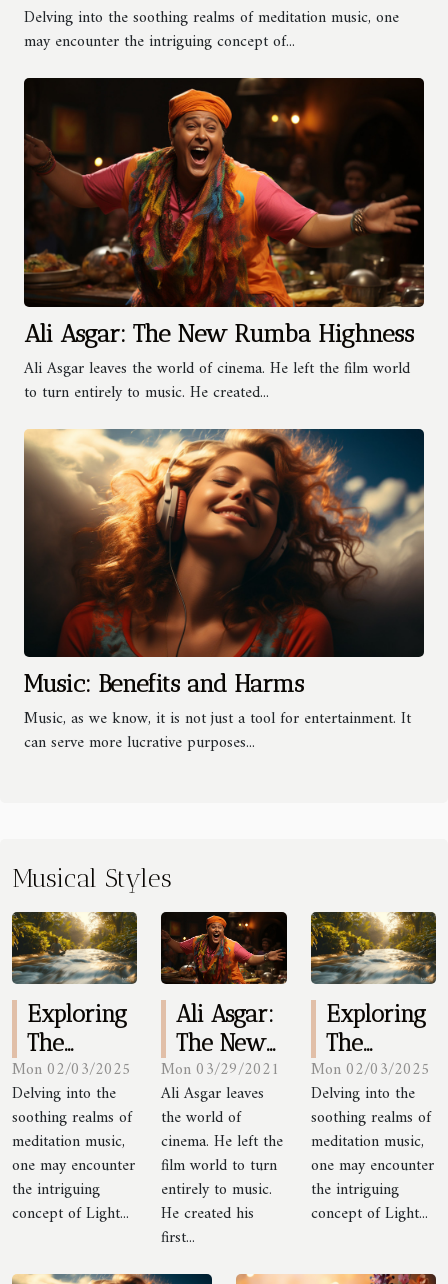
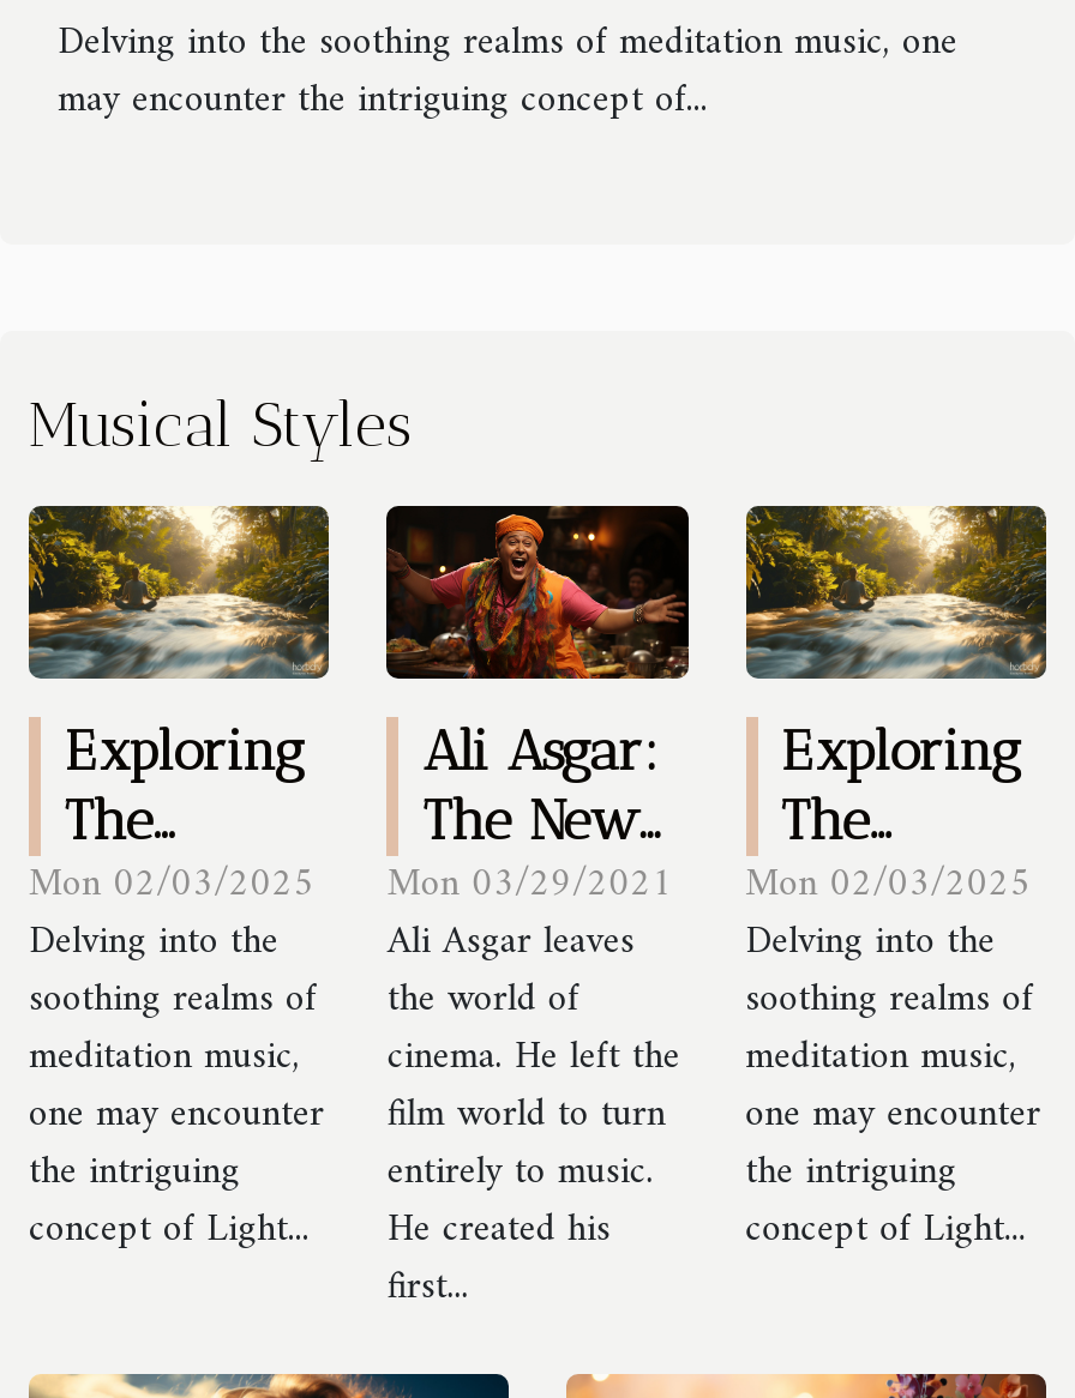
[23,77,425,407] [image] | Ali Asgar: The New Rumba Highness | Ali Asgar leaves the world of cinema. He left the film world | to turn entirely to music. He created... -> none
[23,428,425,757] [image] | Music: Benefits and Harms | Music, as we know, it is not just a tool for entertainment. It | can serve more lucrative purposes... -> none

